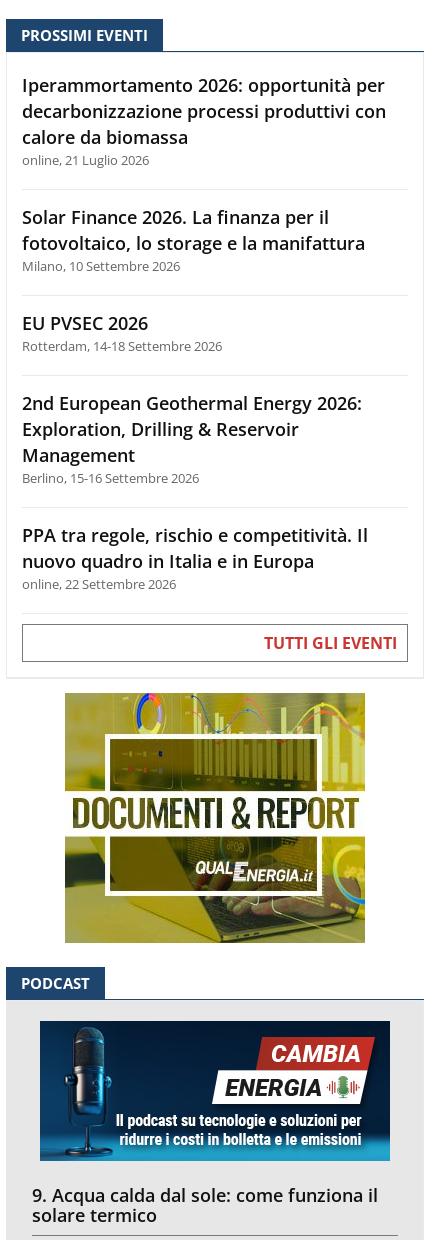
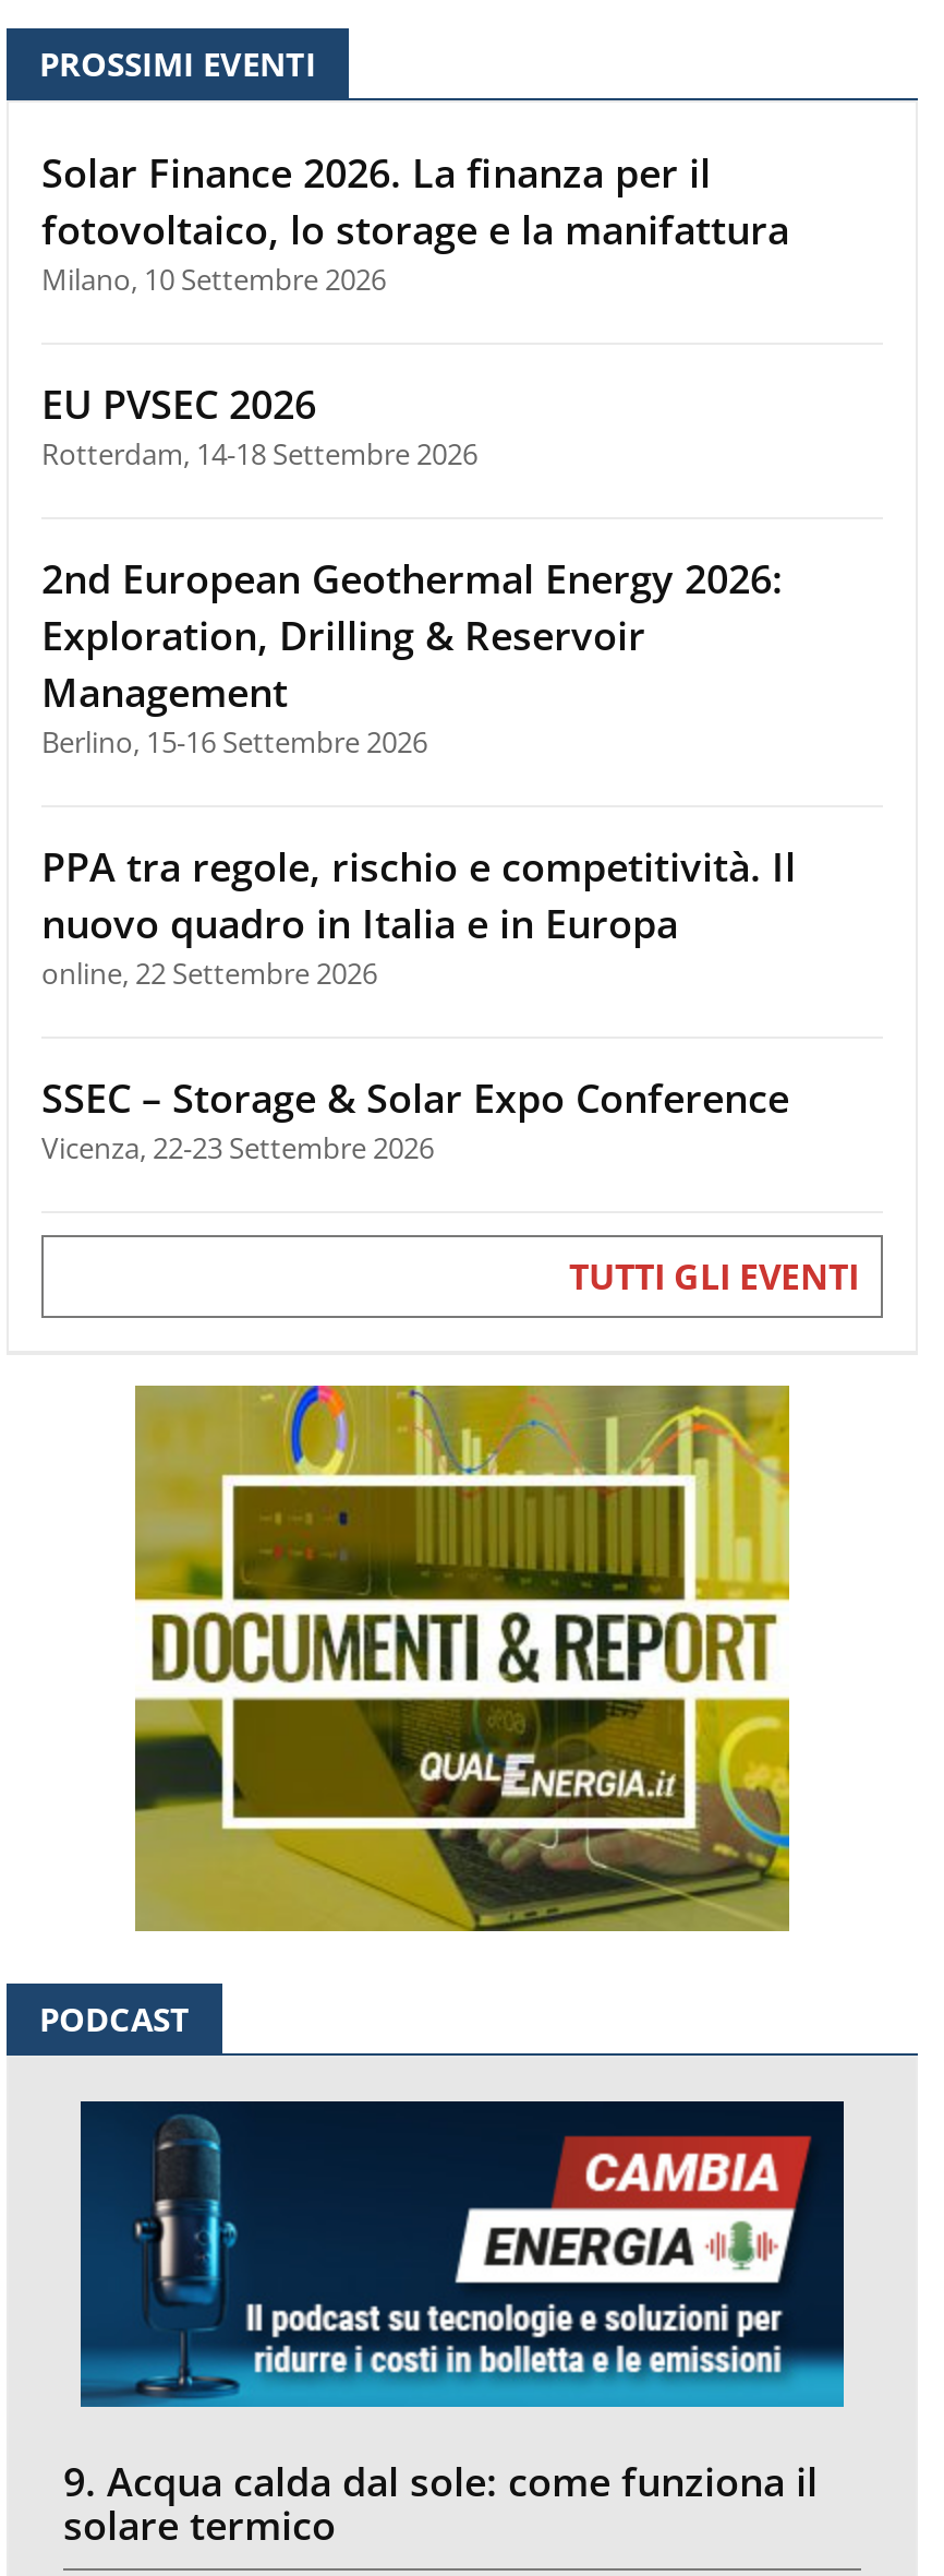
[22,72,386,168] Iperammortamento 2026: opportunità per | decarbonizzazione processi produttivi con | calore da biomassa | online, 21 Luglio 2026 -> none
moved [22,204,368,592] -> [41,145,796,992]: Solar Finance 2026. La finanza per il | fotovoltaico, lo storage e la manifattura | Milano, 10 Settembre 2026 | ... | nuovo quadro in Italia e in Europa | online, 22 Settembre 2026
none -> [41,1070,789,1166] SSEC – Storage & Solar Expo Conference | Vicenza, 22-23 Settembre 2026

